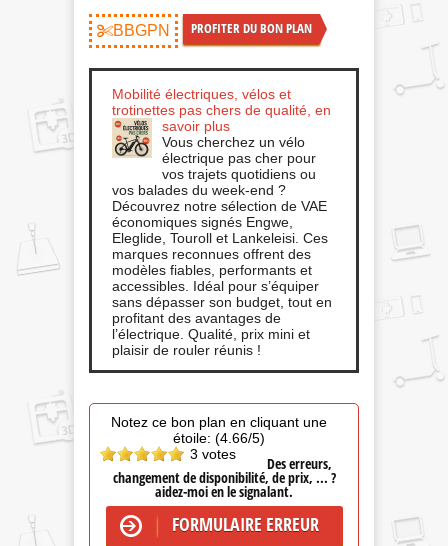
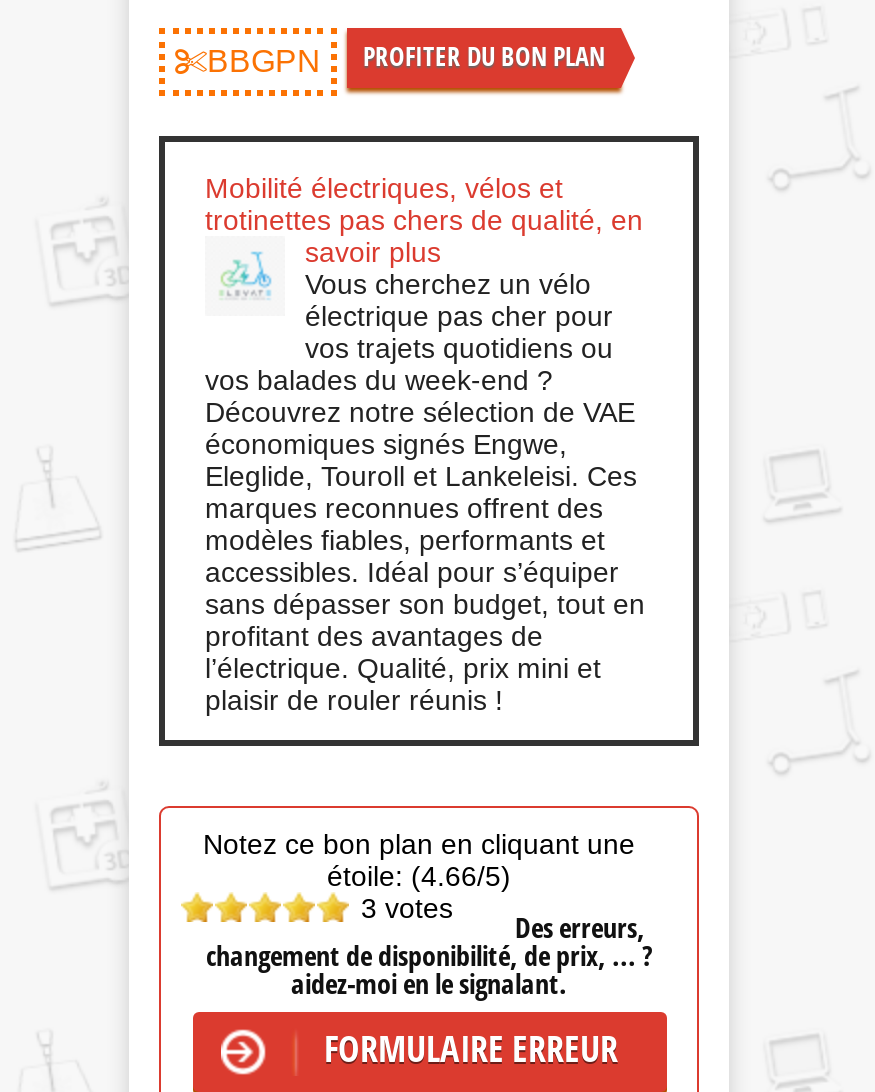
[112,121,152,158] [image] -> [207,242,283,314] [image]

